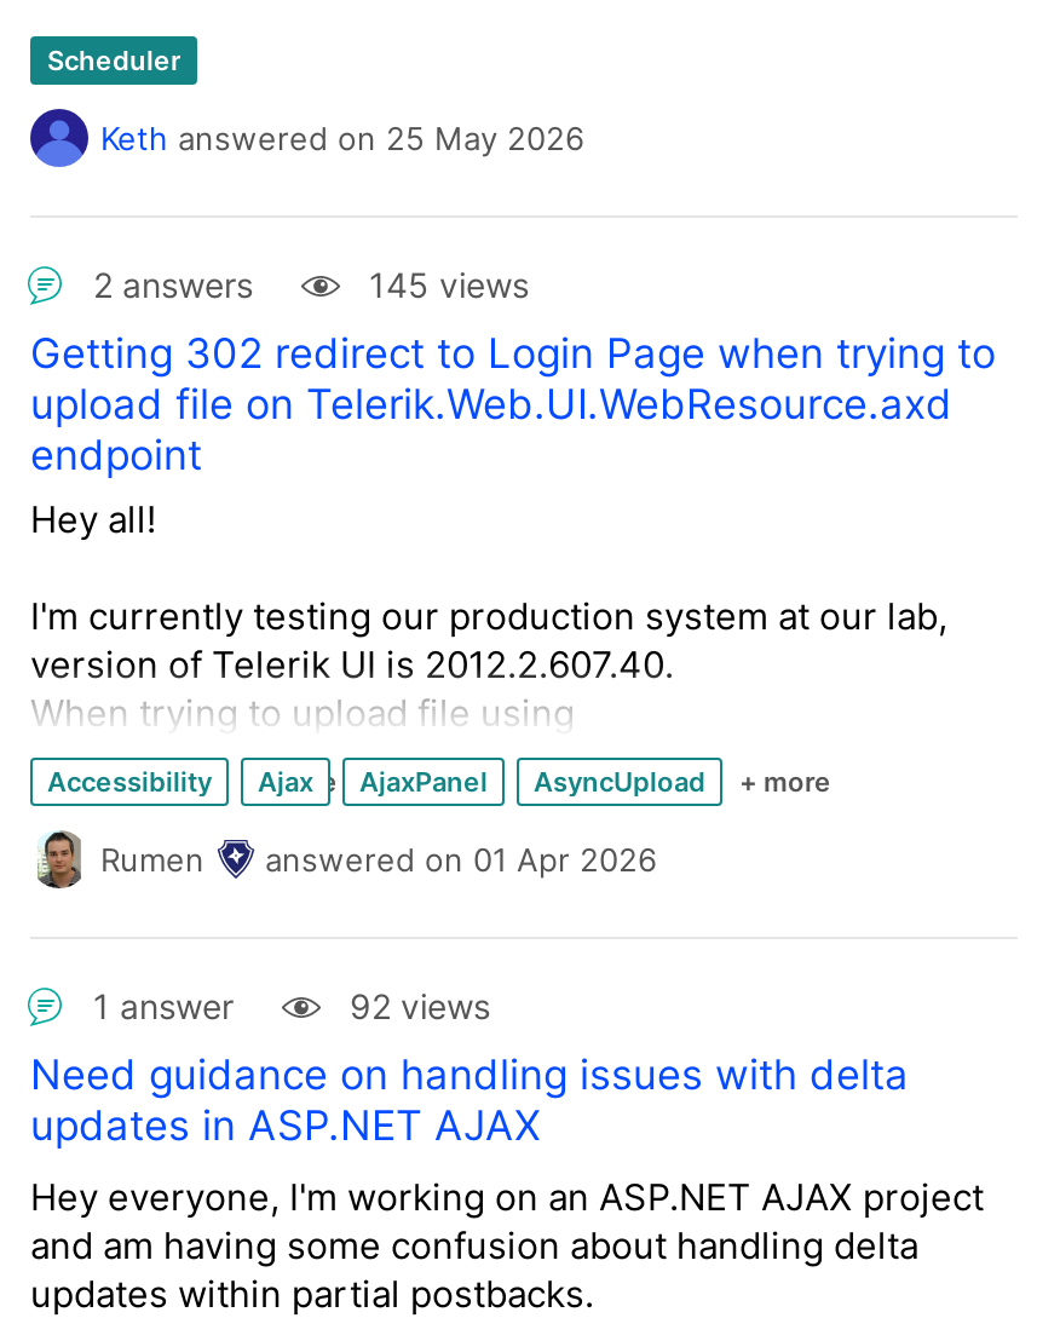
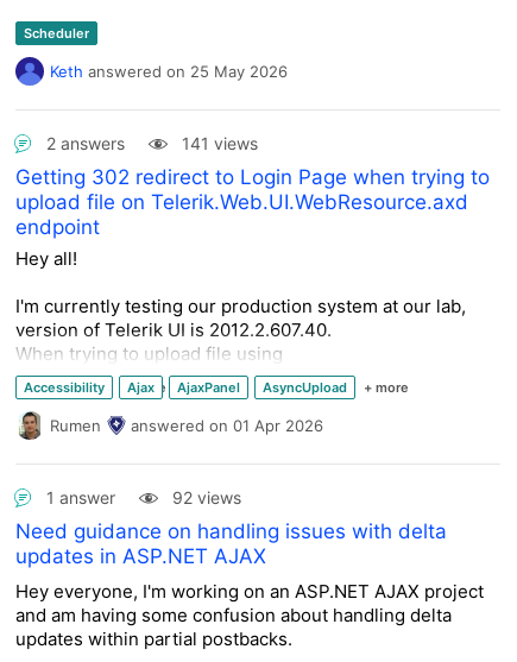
[369,265,529,306] 145 views -> [182,134,258,154] 141 views

